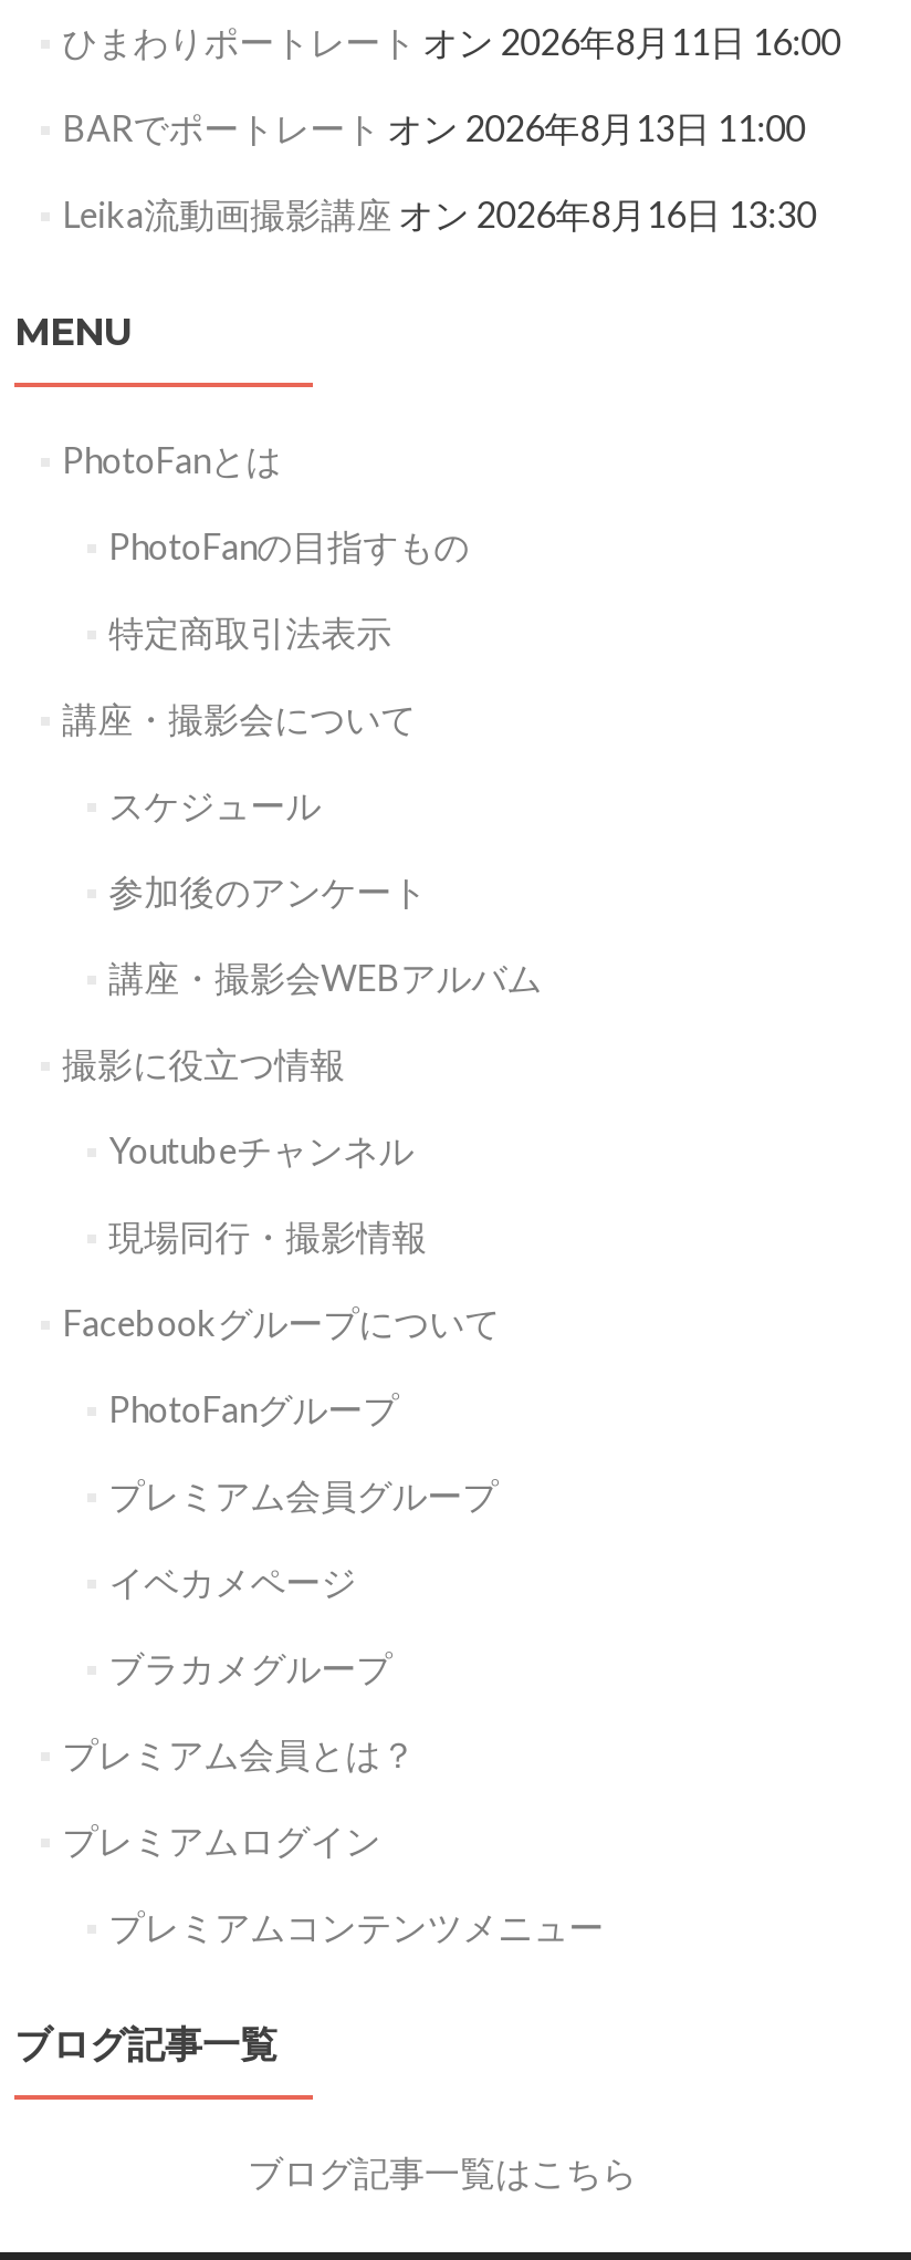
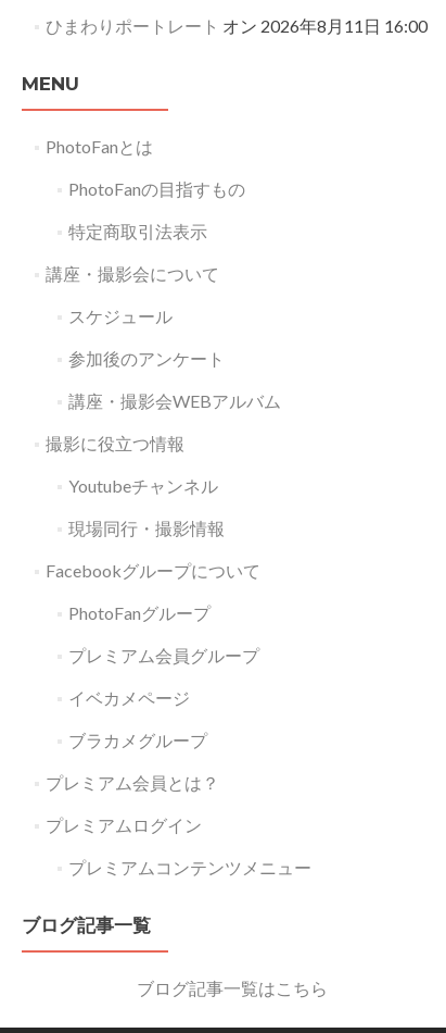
[62,106,816,235] BARでポートレートオン 2026年8月13日 11:00 | Leika流動画撮影講座オン 2026年8月16日 13:30 -> none

